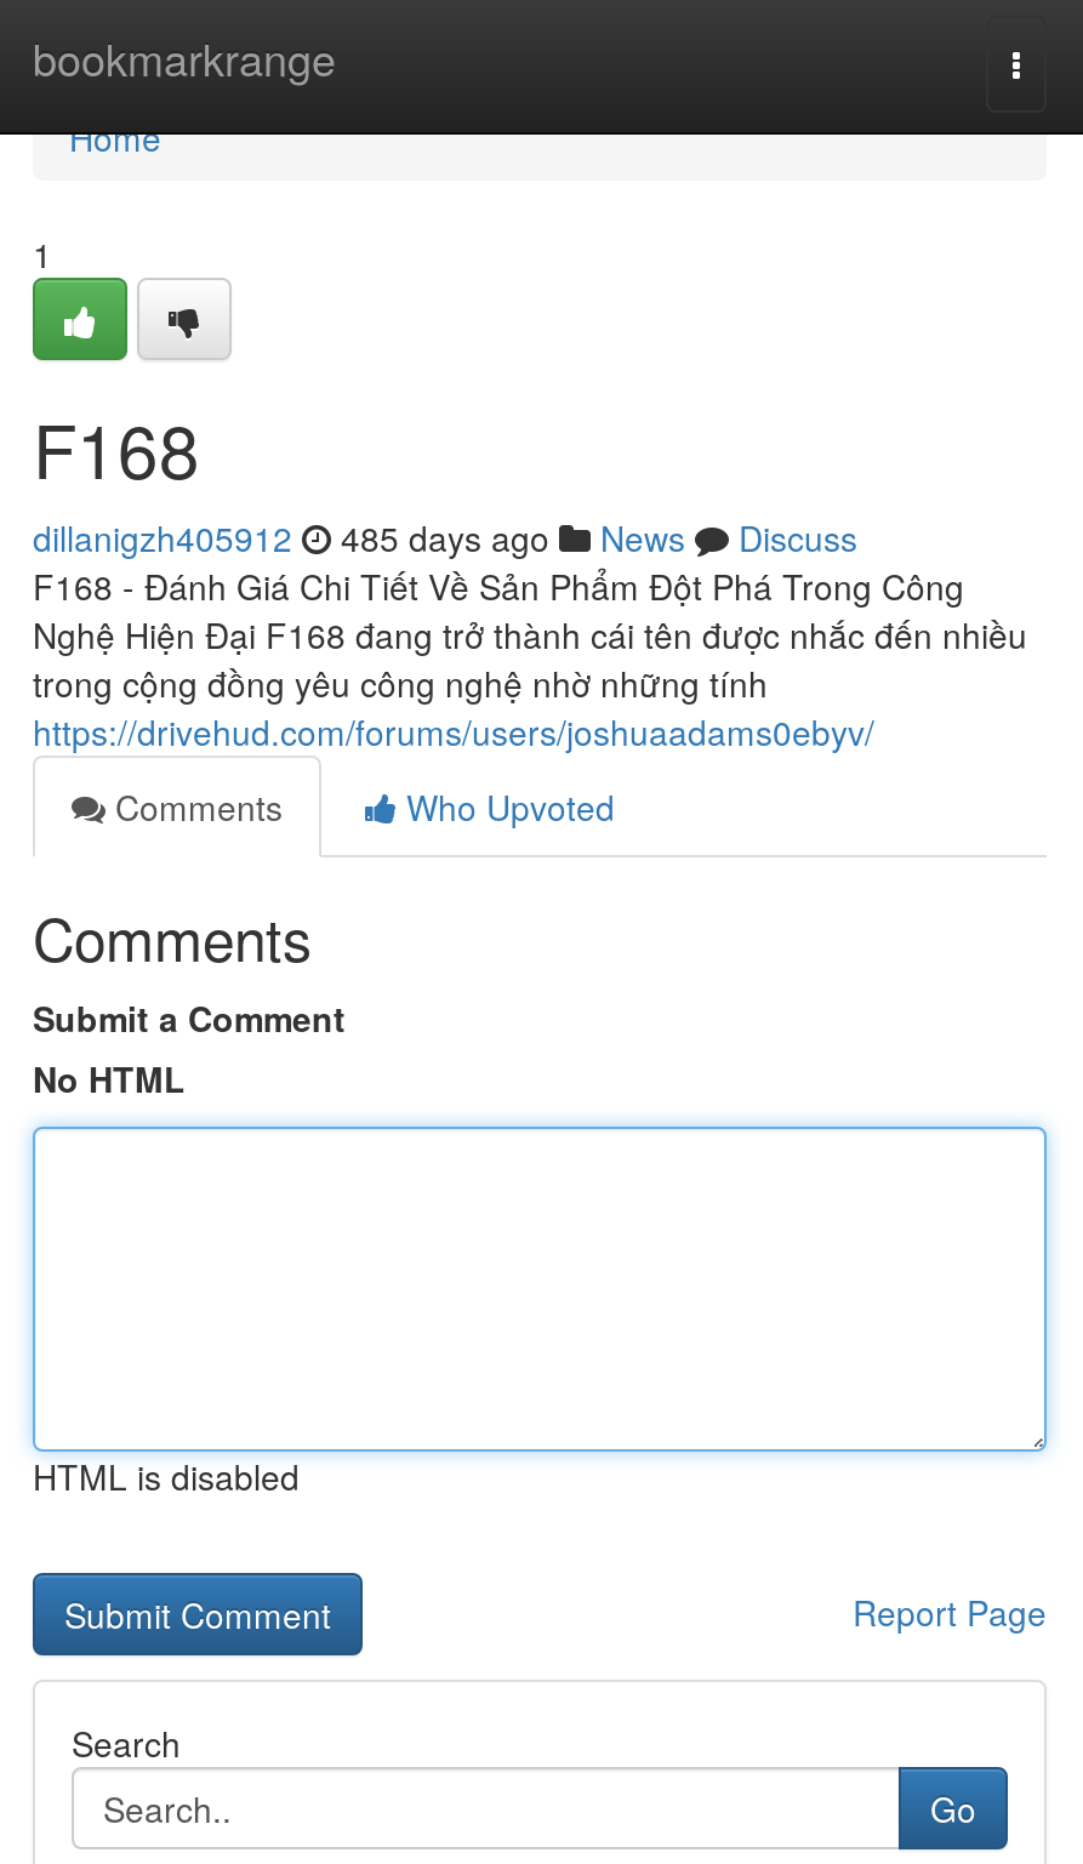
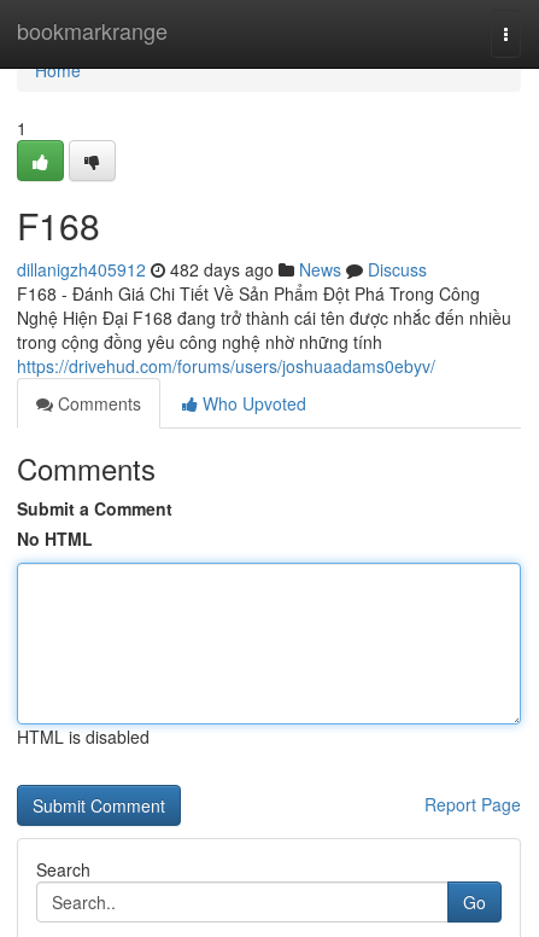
[33,513,857,562] dillanigzh405912 485 days ago News Discuss -> [17,257,427,281] dillanigzh405912 482 days ago News Discuss

